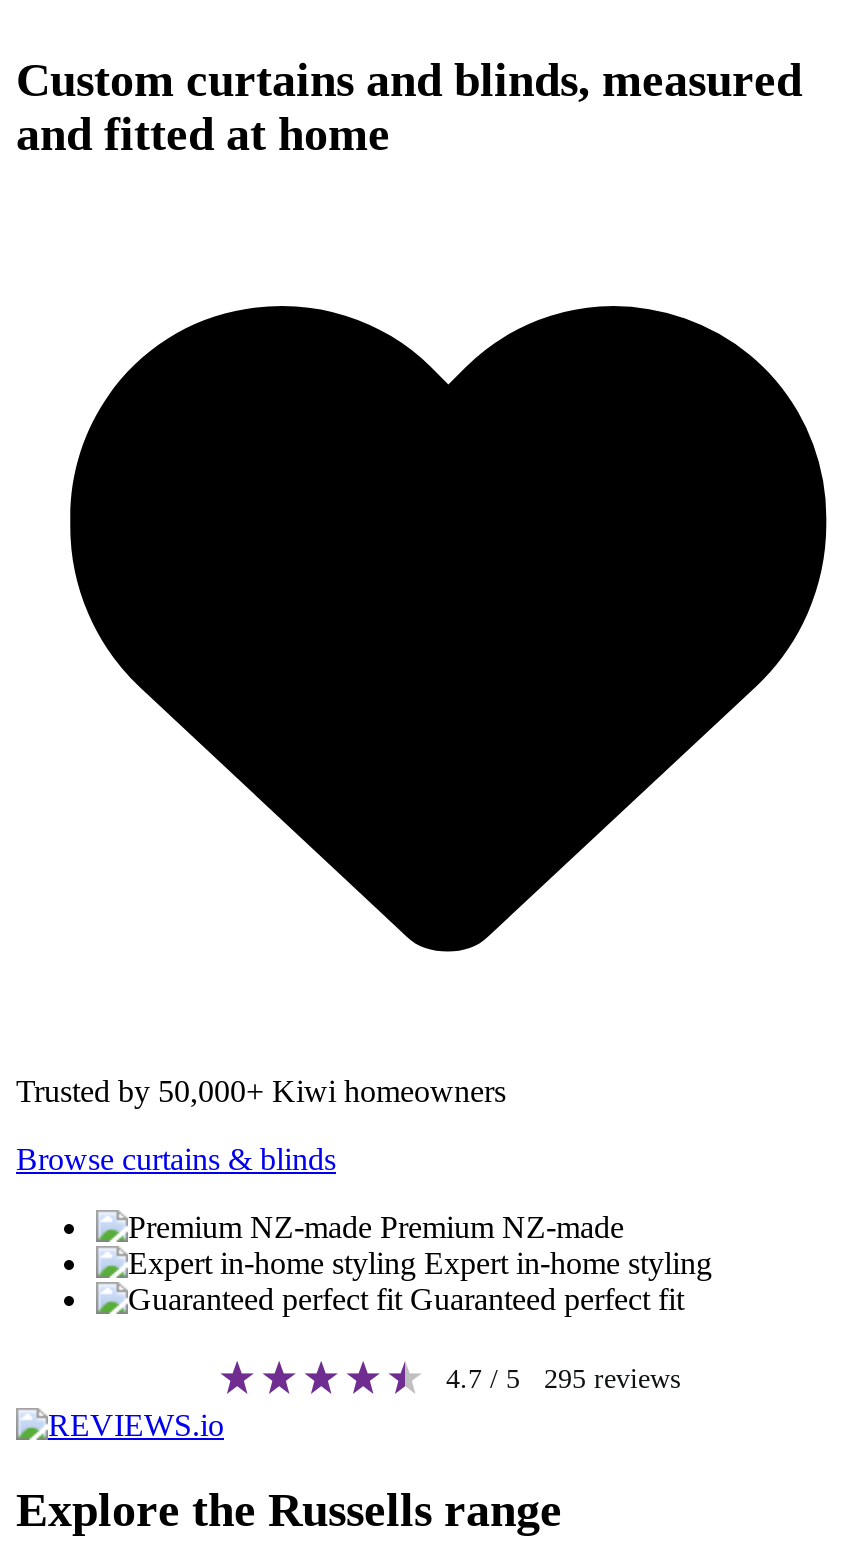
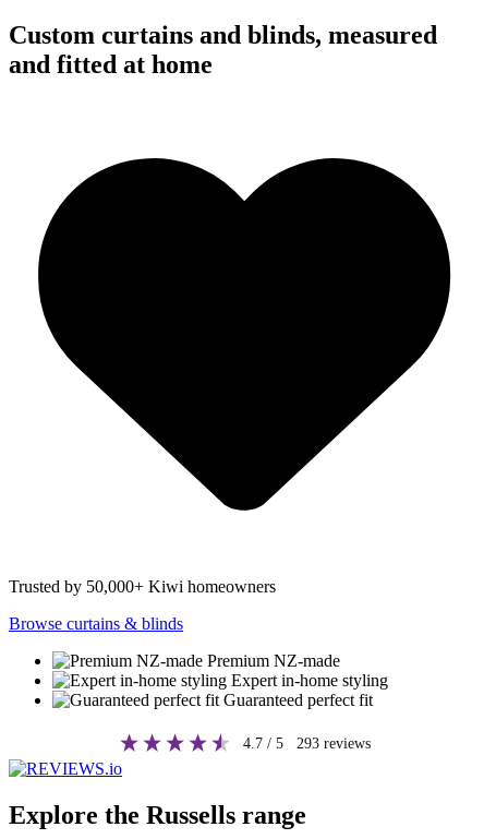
[446,1365,680,1395] 4.7 / 5 295 reviews -> [243,736,371,752] 4.7 / 5 293 reviews

